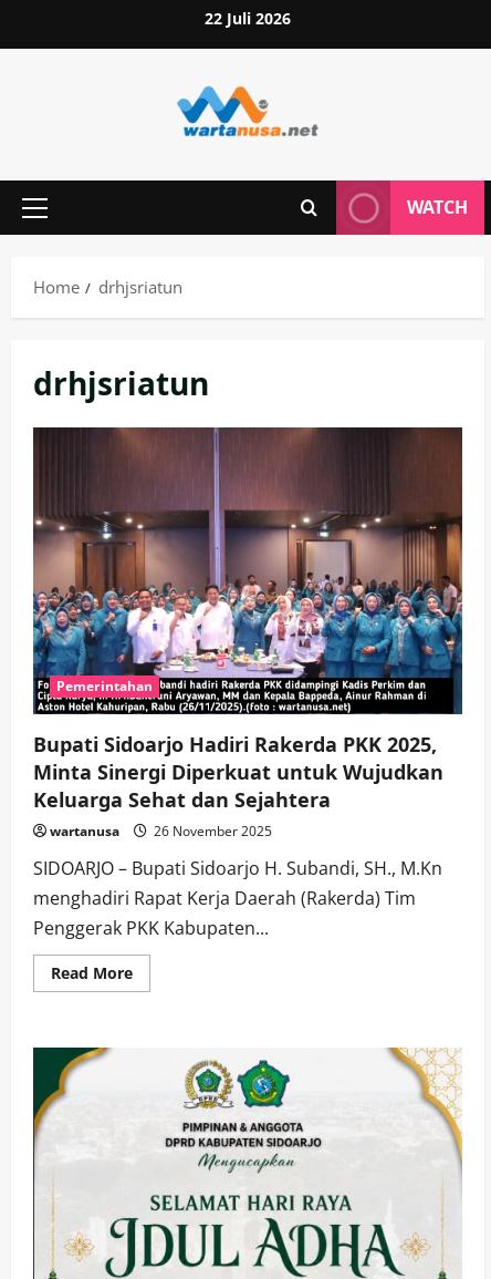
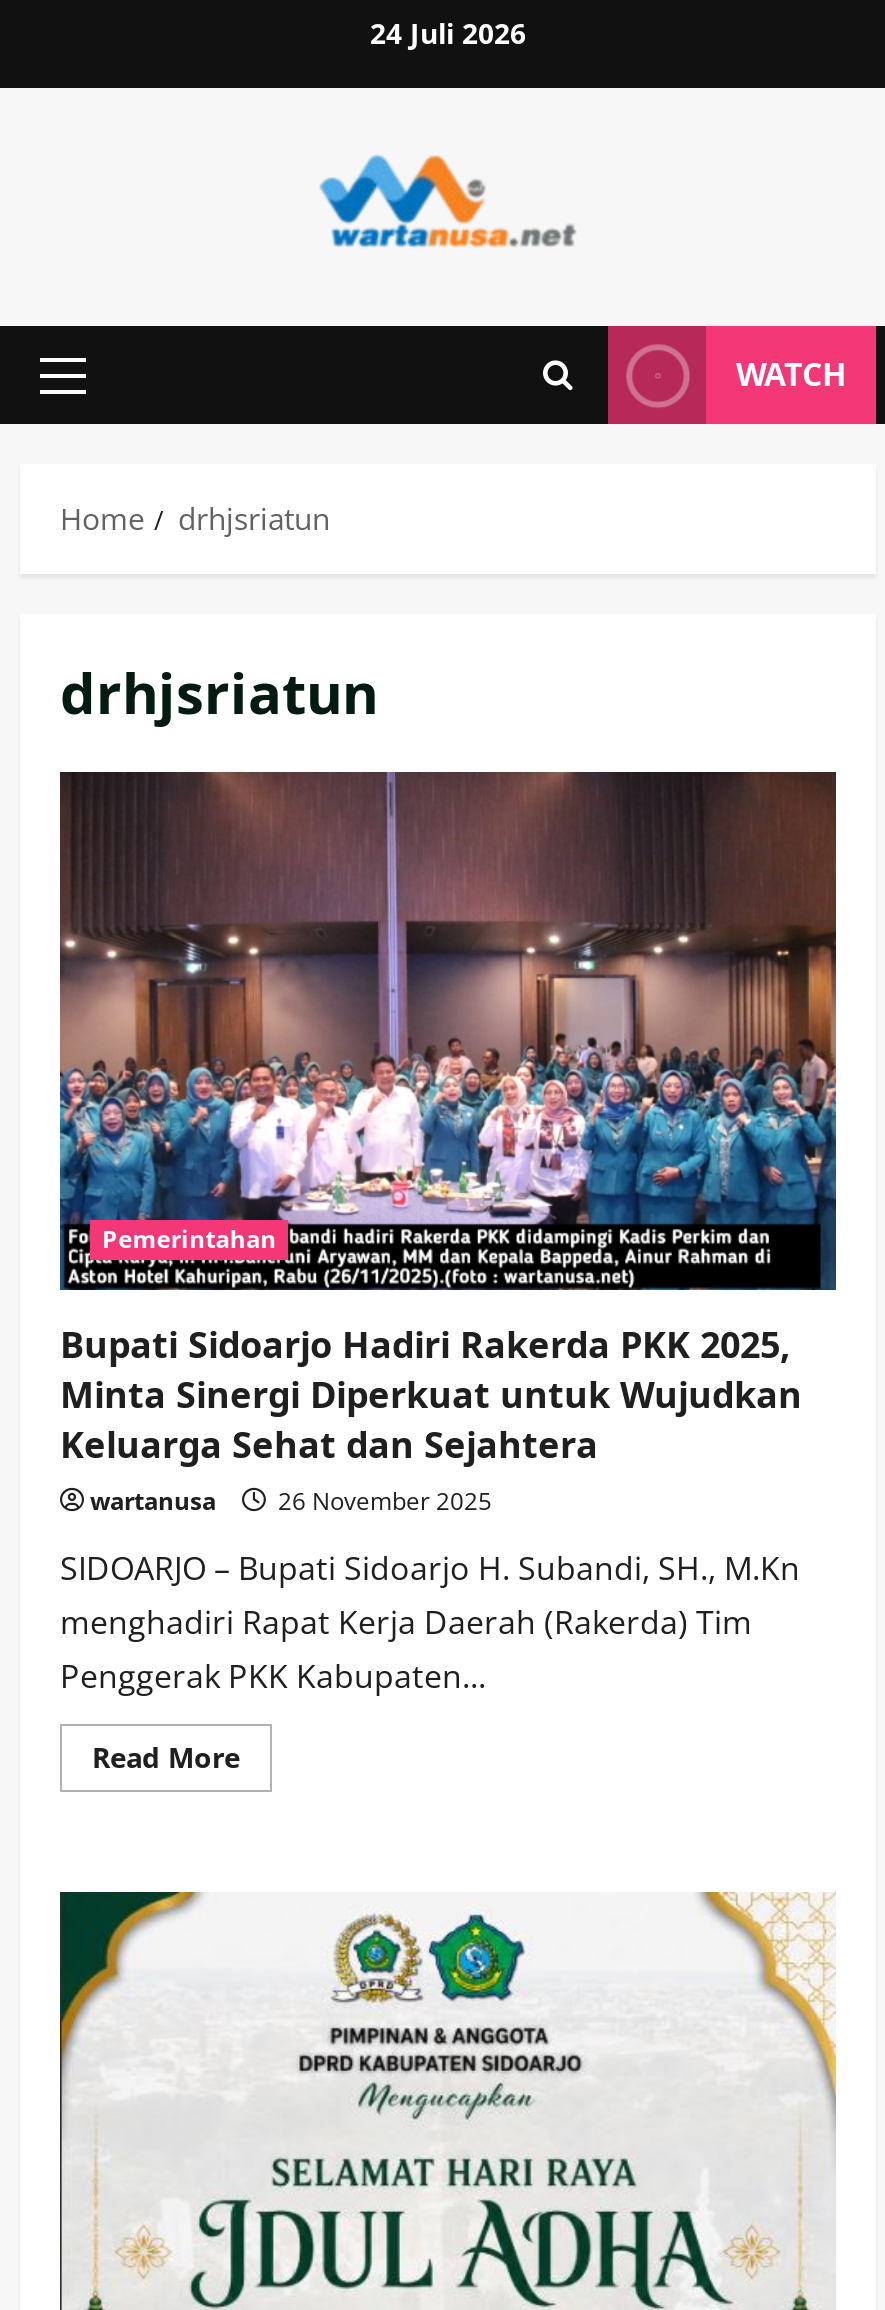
[205,8,291,29] 22 Juli 2026 -> [370,14,526,52] 24 Juli 2026

